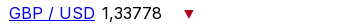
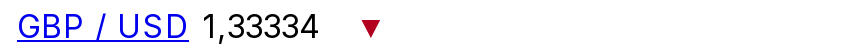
[9,3,162,23] GBP / USD 1,33778 -> [17,7,321,47] GBP / USD 1,33334

